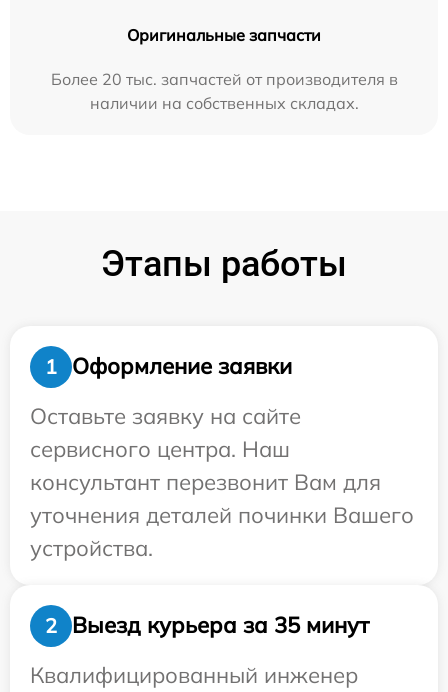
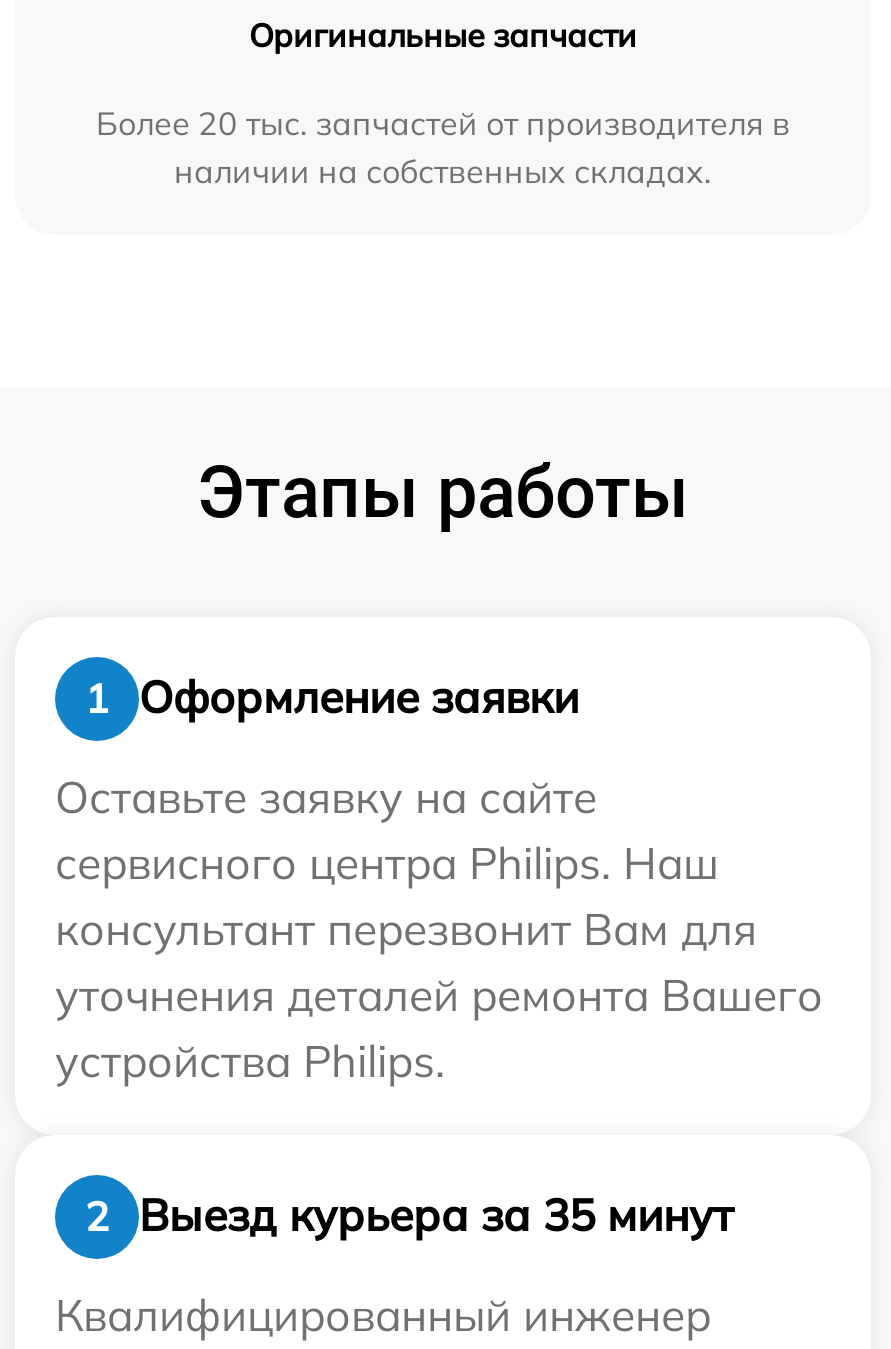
[30,435,290,463] сервисного центра. Наш -> [55,835,719,891] сервисного центра Philips. Наш
[30,501,414,562] уточнения деталей починки Вашего | устройства. -> [55,967,823,1089] уточнения деталей ремонта Вашего | устройства Philips.

